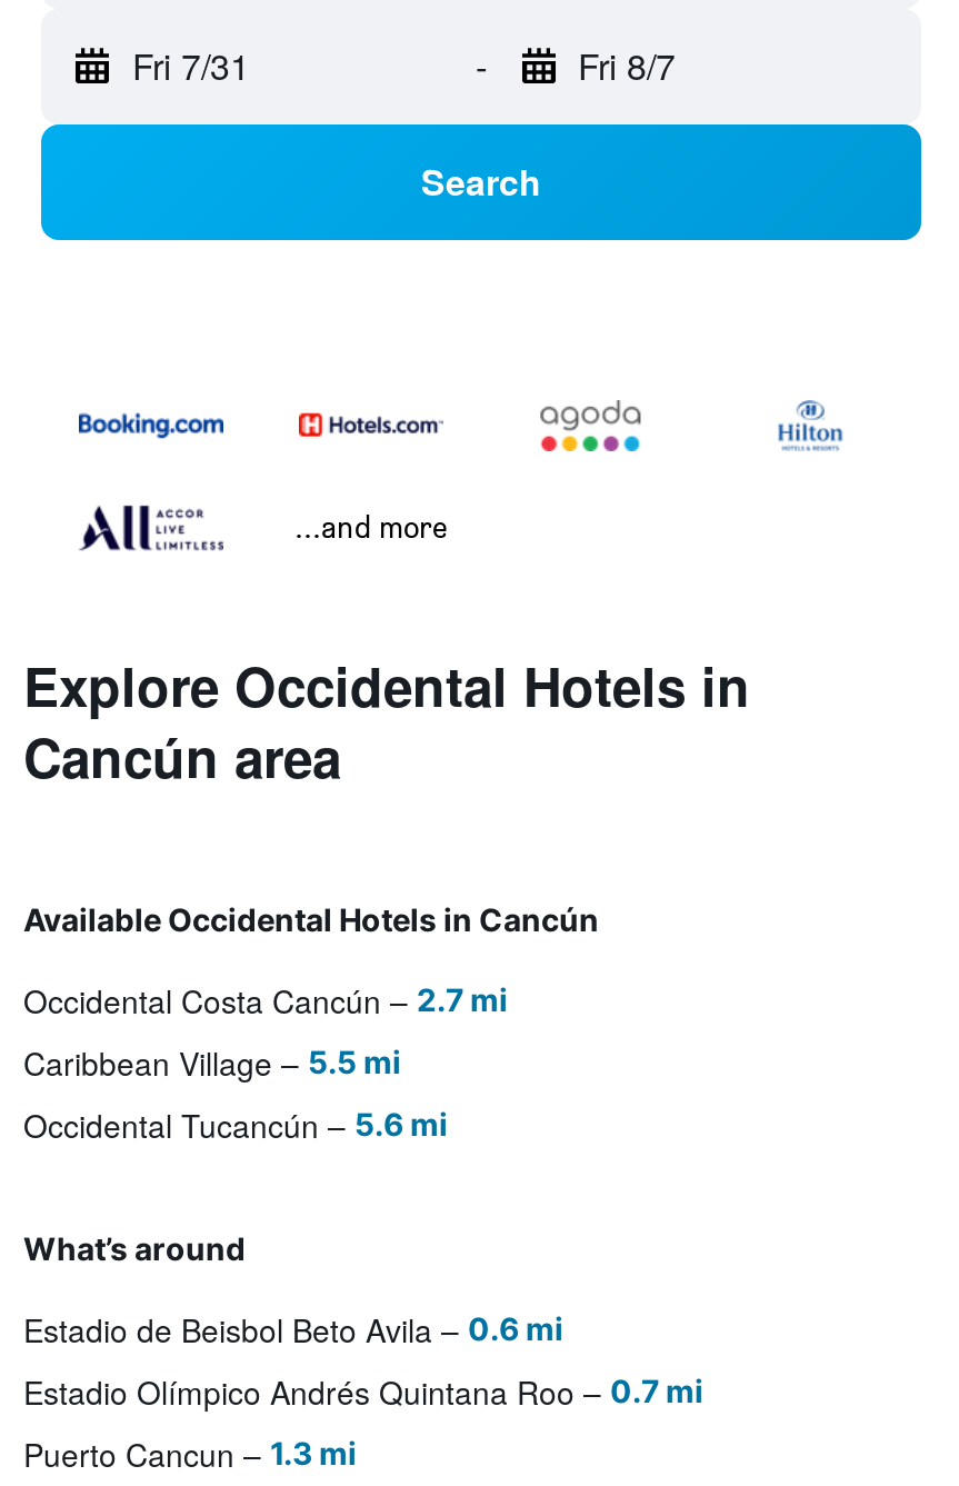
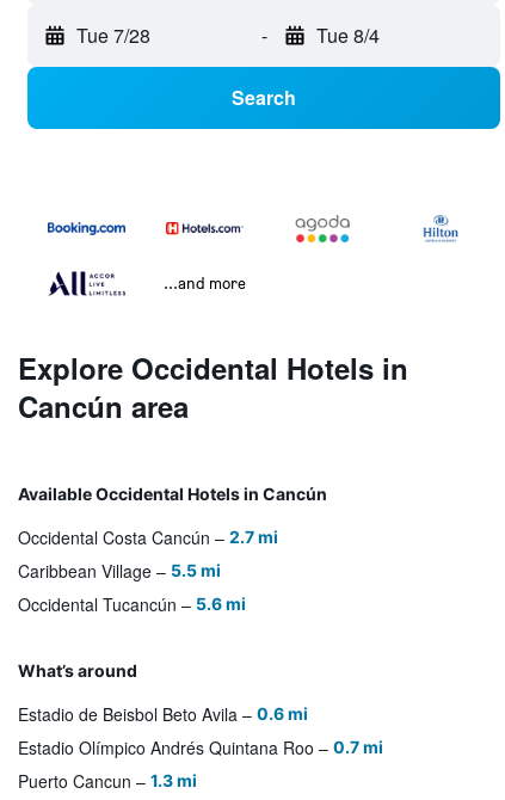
[132,40,250,92] Fri 7/31 -> [76,22,150,49] Tue 7/28
[578,40,676,92] Fri 8/7 -> [316,22,379,49] Tue 8/4

